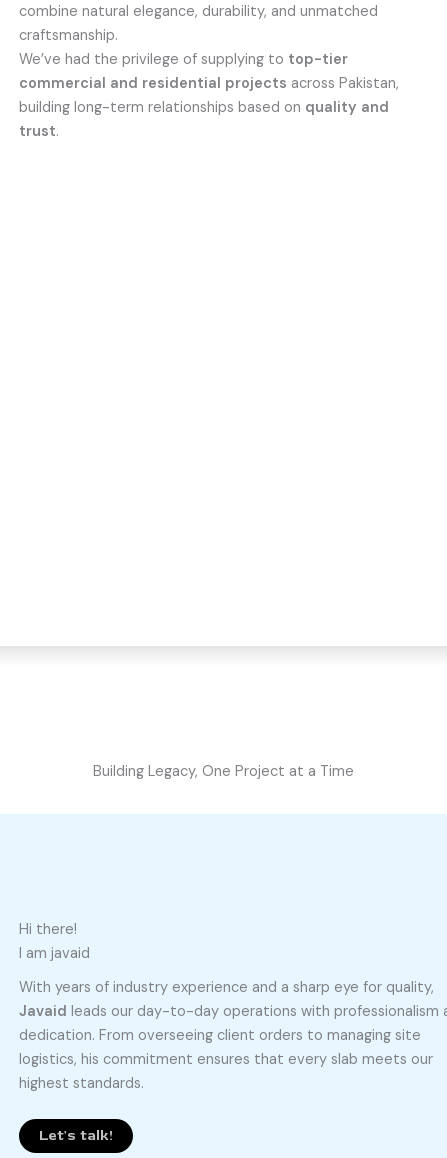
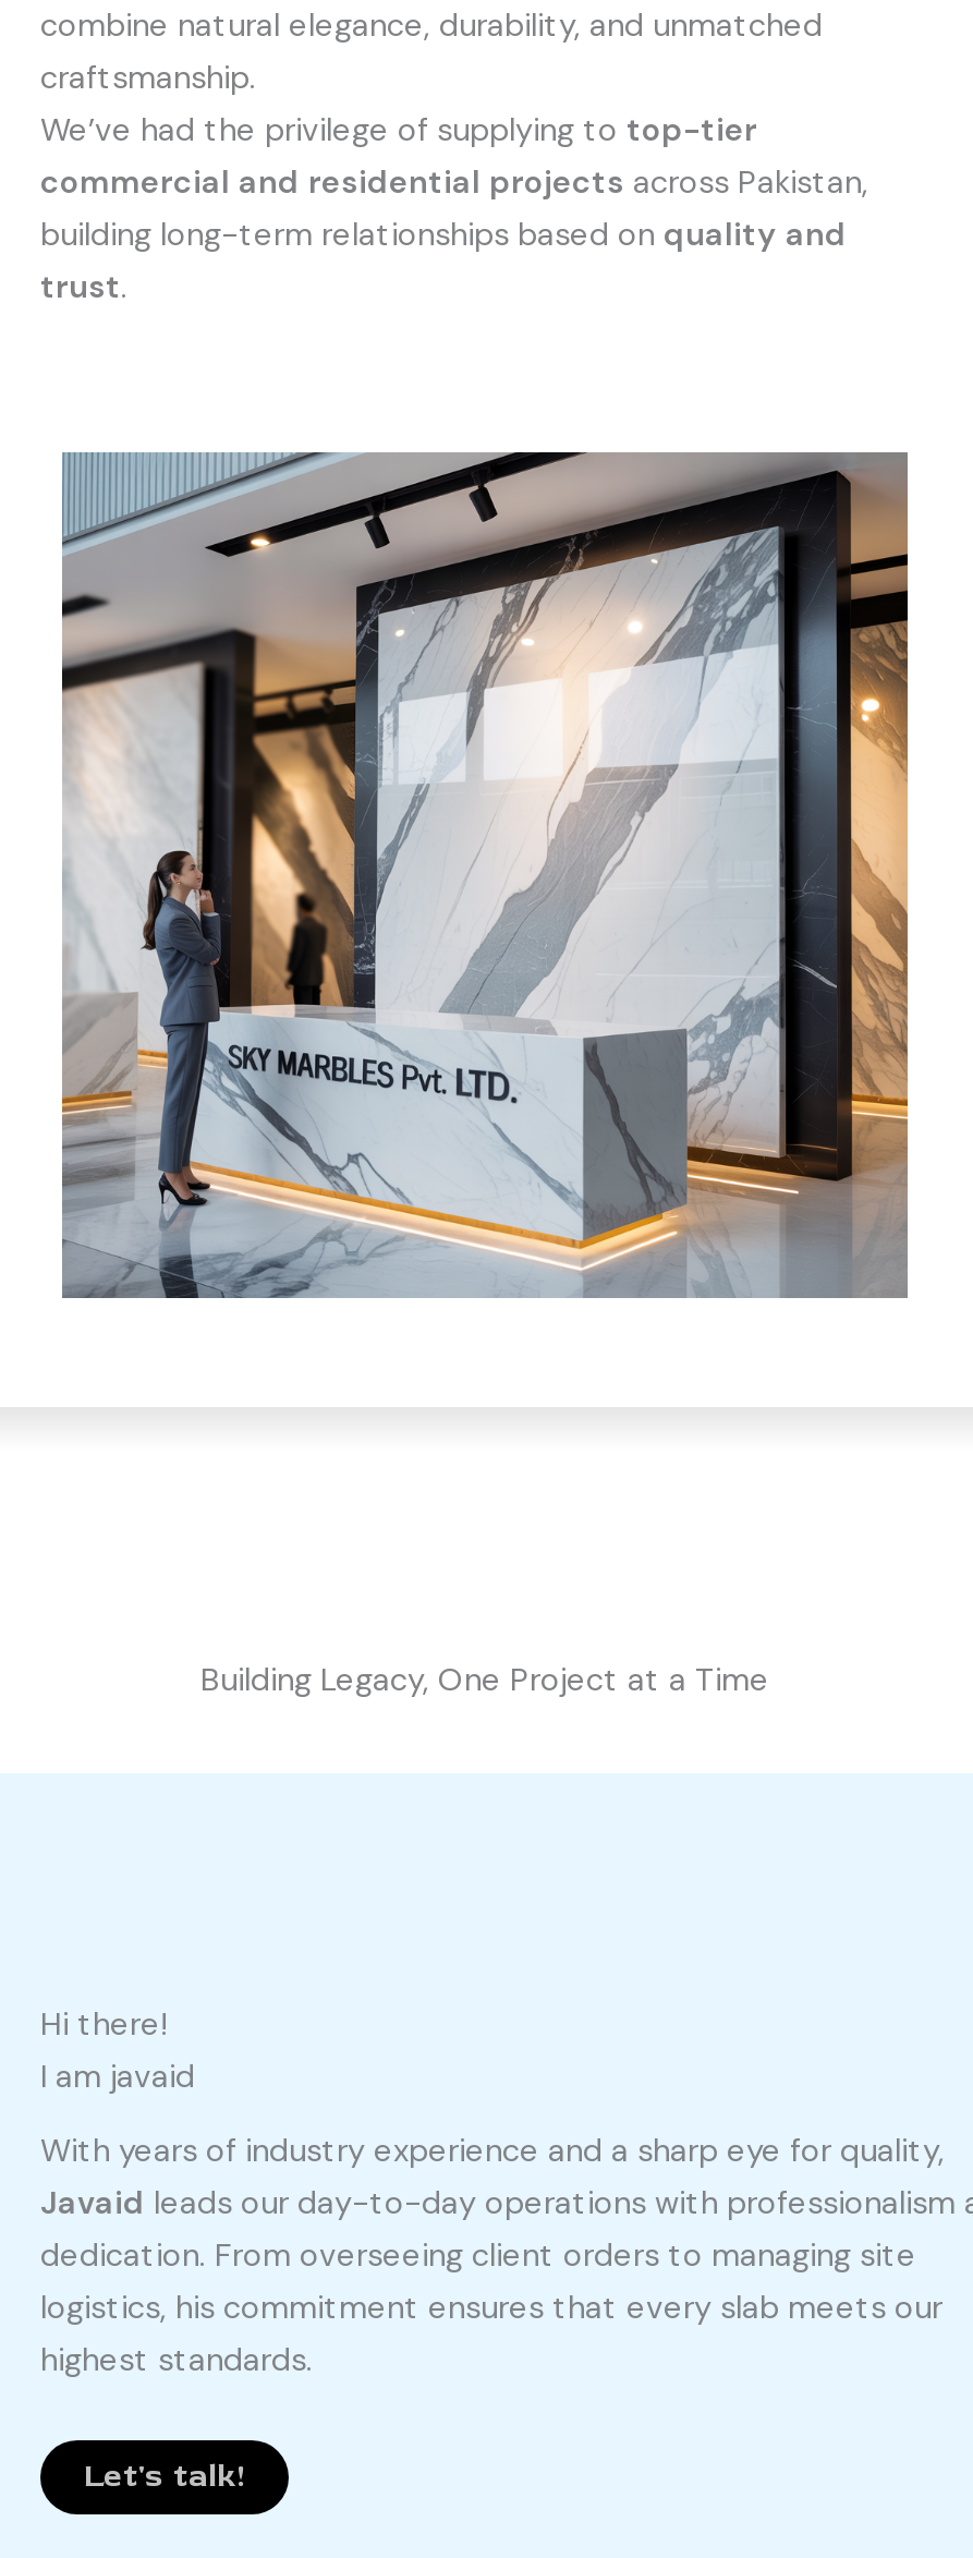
none -> [60,449,910,1301] [image]

